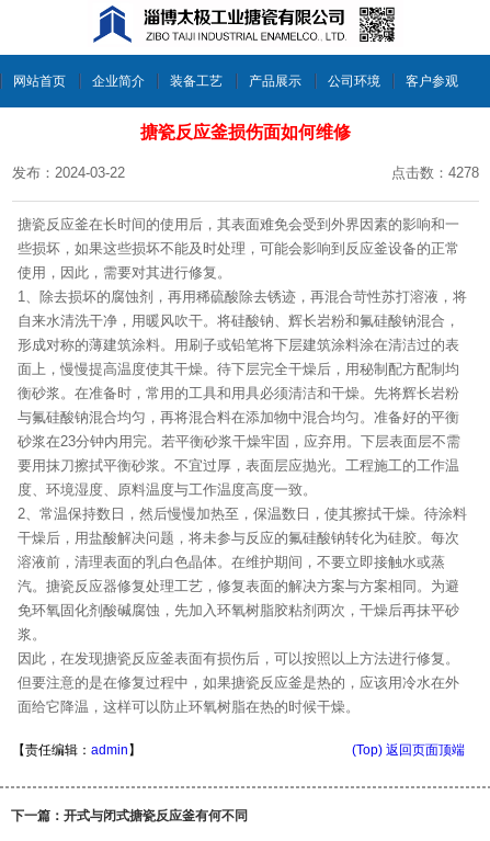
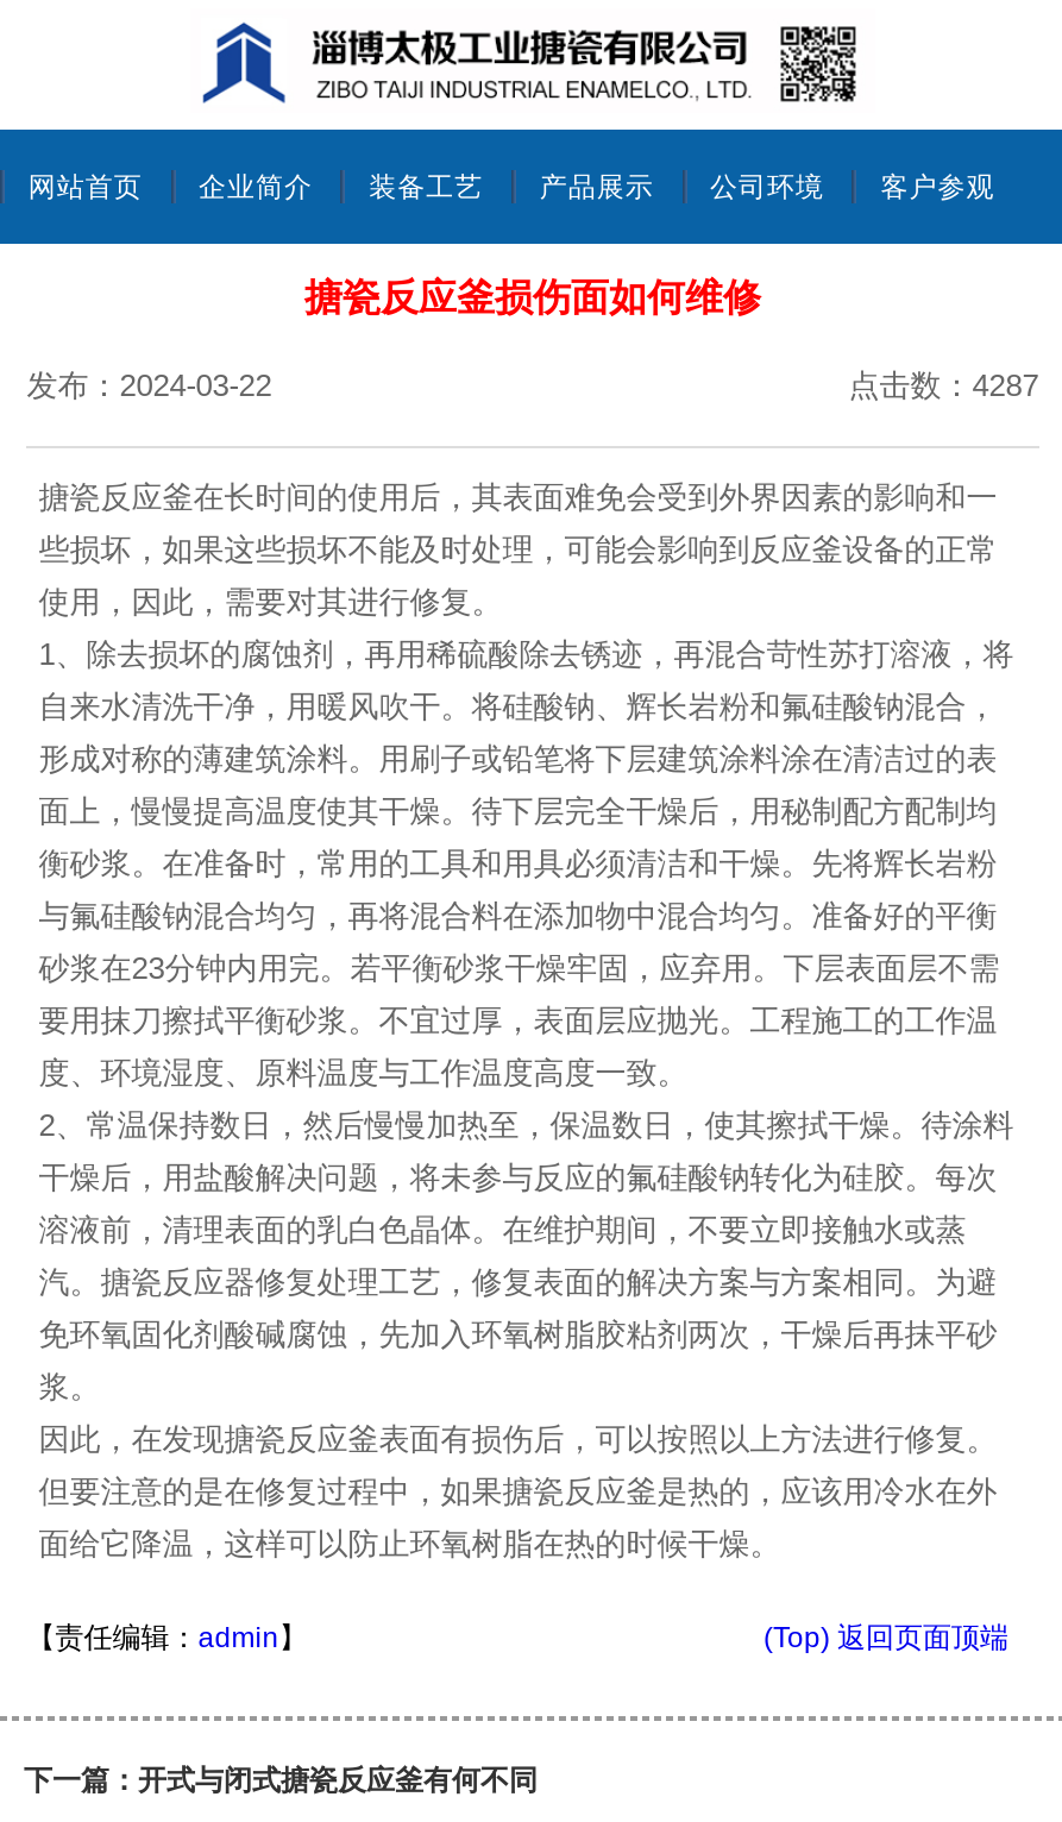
[391,164,479,181] 点击数：4278 -> [849,367,1039,403] 点击数：4287

